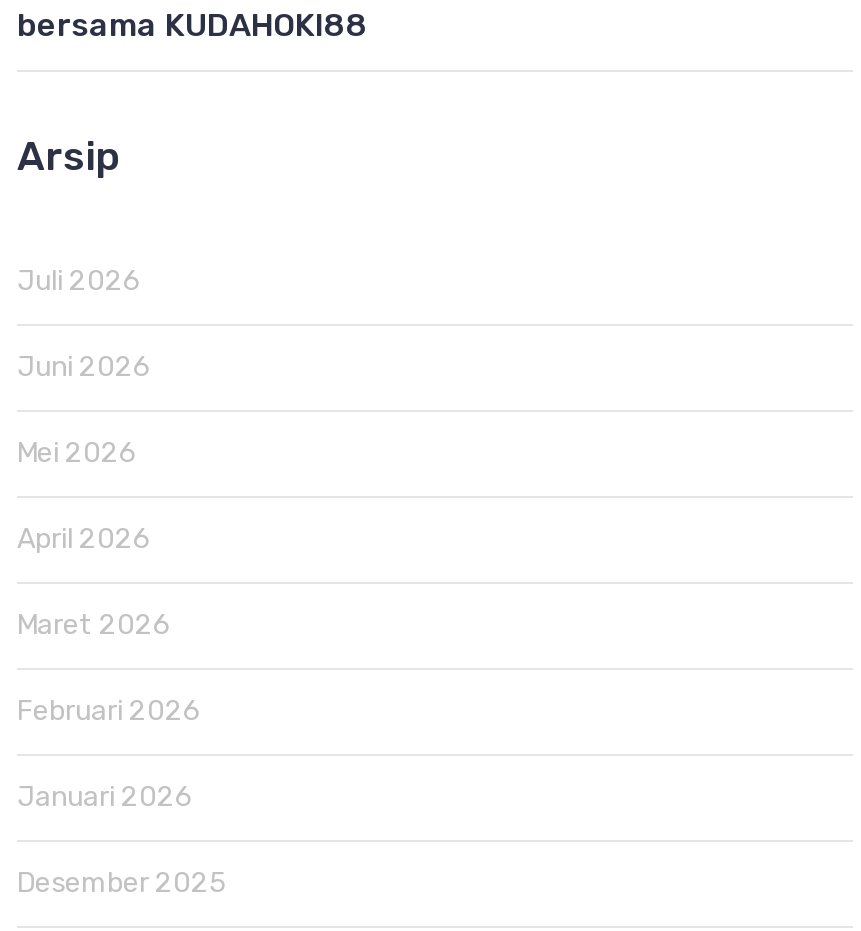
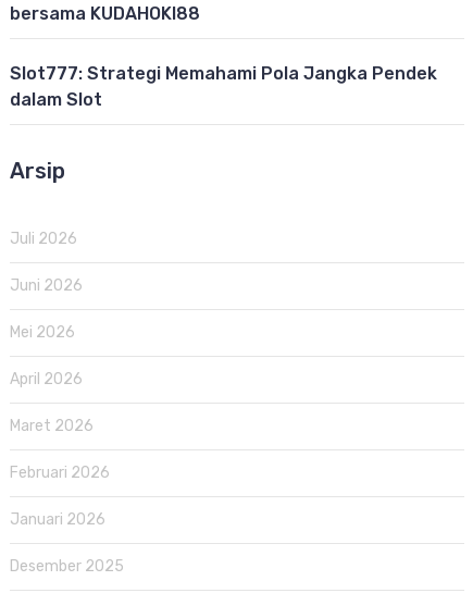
none -> [10,63,437,110] Slot777: Strategi Memahami Pola Jangka Pendek | dalam Slot

